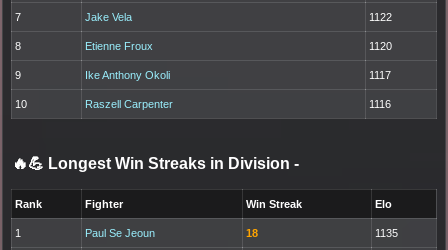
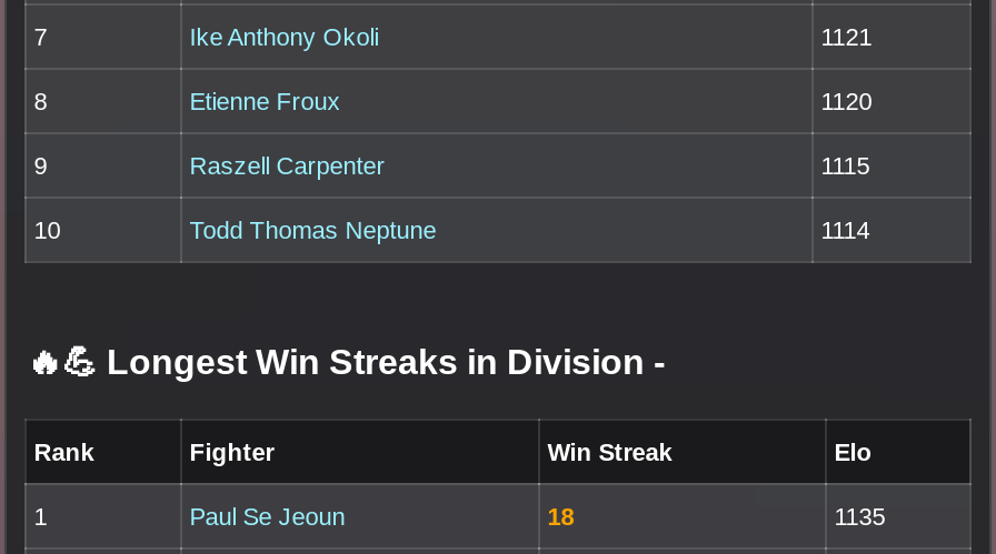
[85,11,392,23] Jake Vela | 1122 -> [821,24,872,51] 1121
moved [85,69,170,81] -> [189,24,378,51]: Ike Anthony Okoli
[369,69,391,81] 1117 -> [821,153,870,179] 1115
moved [85,98,173,110] -> [189,153,385,179]: Raszell Carpenter
[369,98,391,110] 1116 -> [189,217,870,244] Todd Thomas Neptune | 1114

